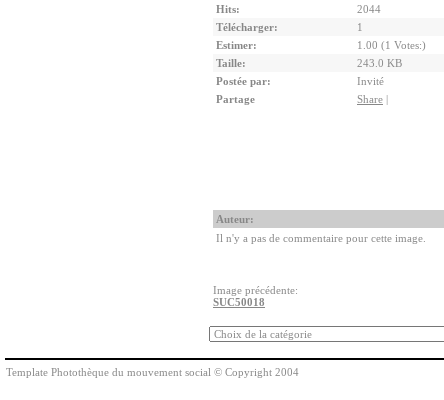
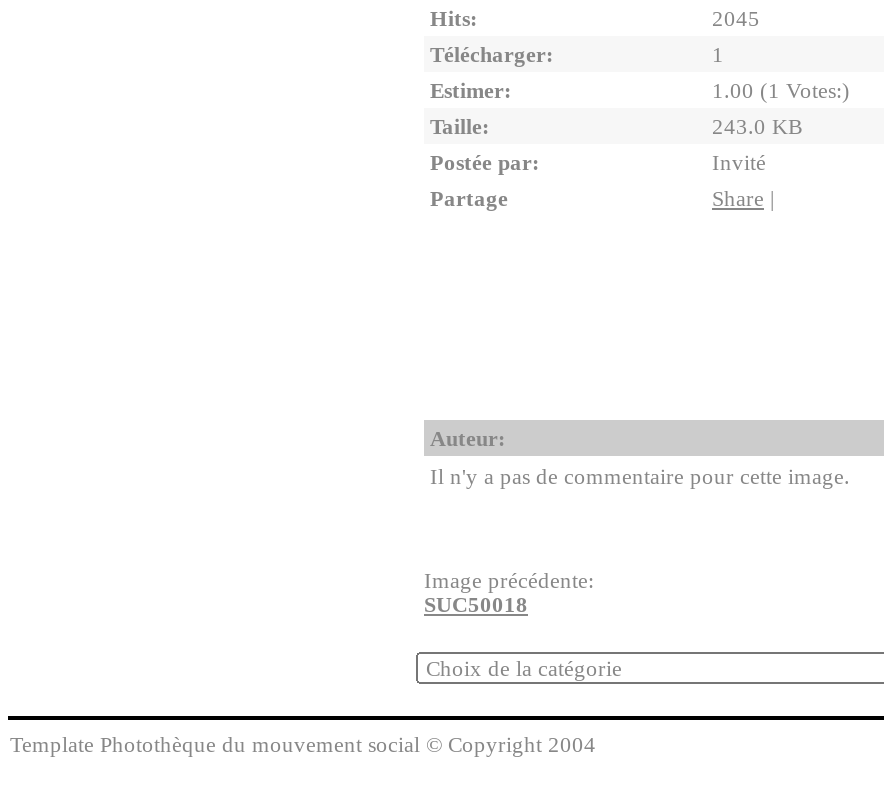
[357,3,381,15] 2044 -> [712,6,760,30] 2045

